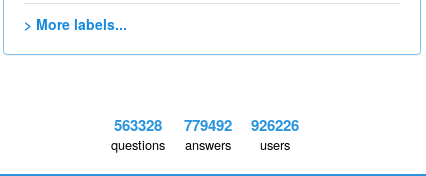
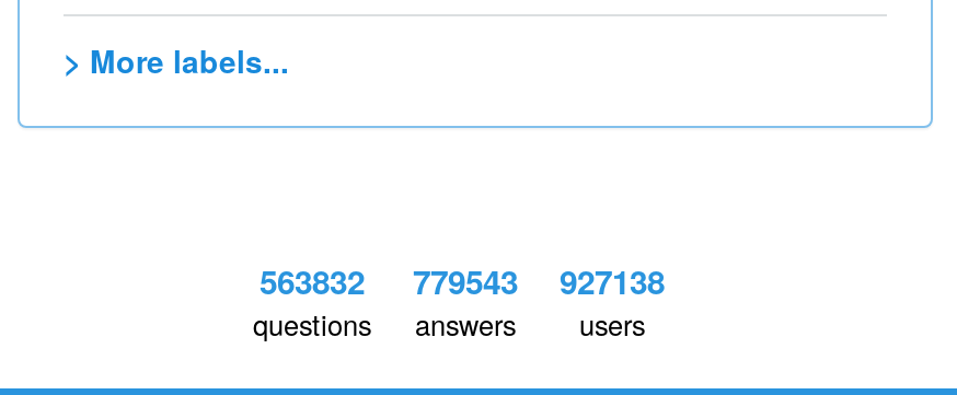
[113,114,161,136] 563328 -> [260,257,365,305] 563832
[183,114,231,136] 779492 -> [413,257,518,305] 779543
[250,114,298,136] 926226 -> [560,257,665,305] 927138

